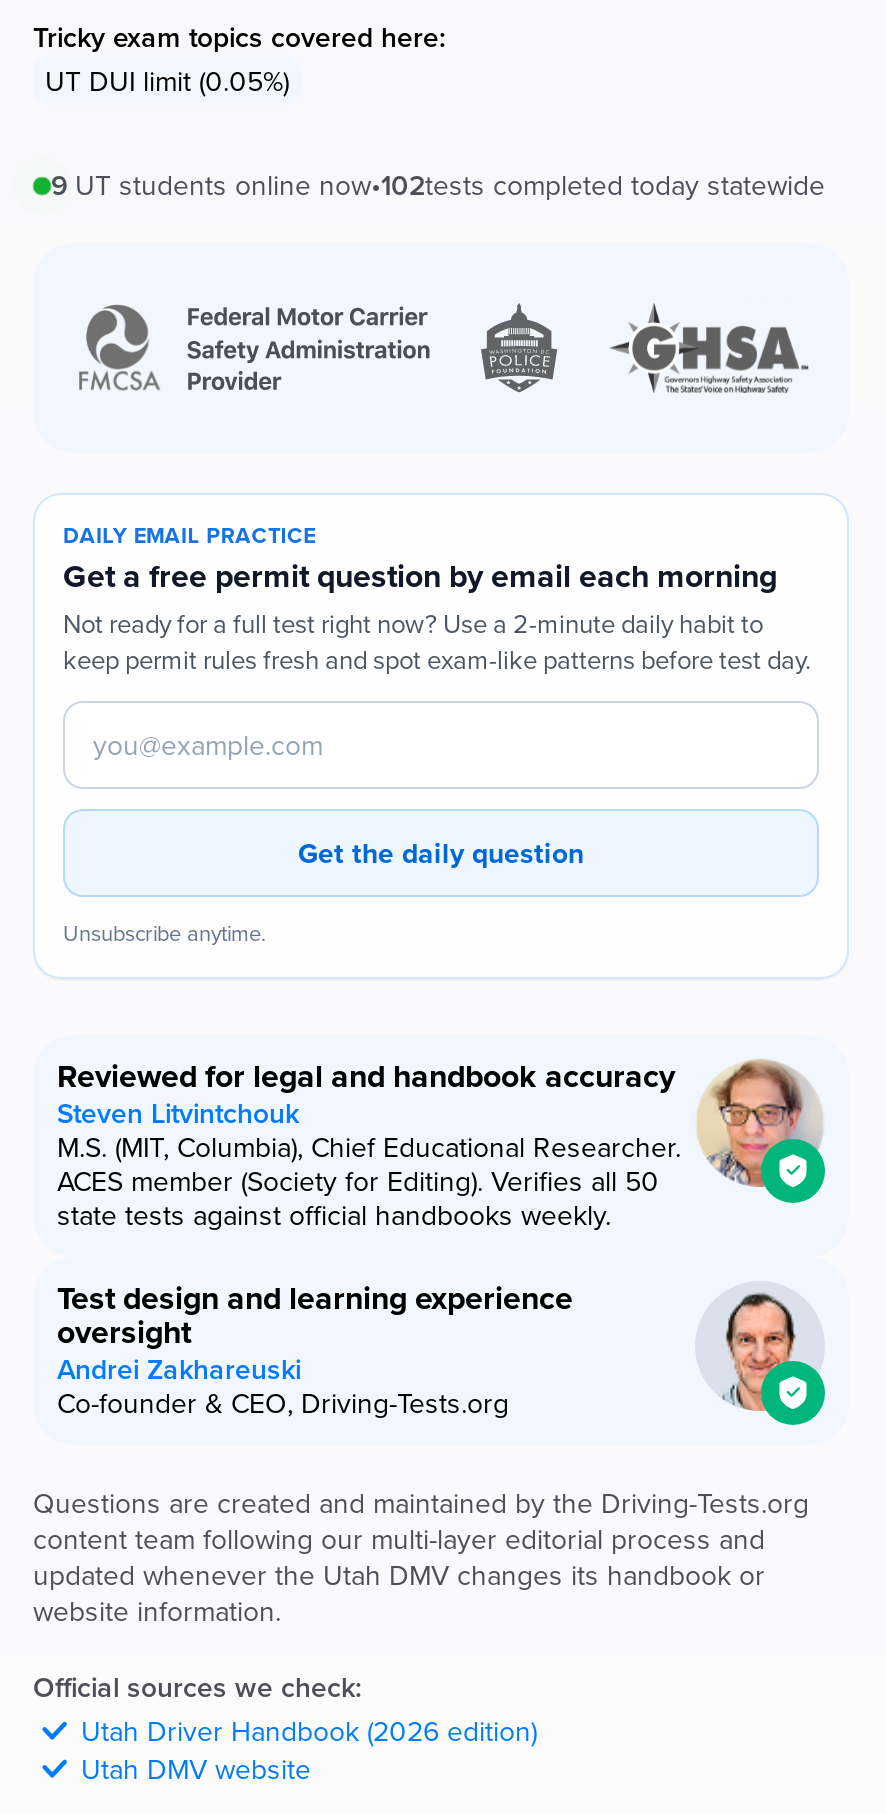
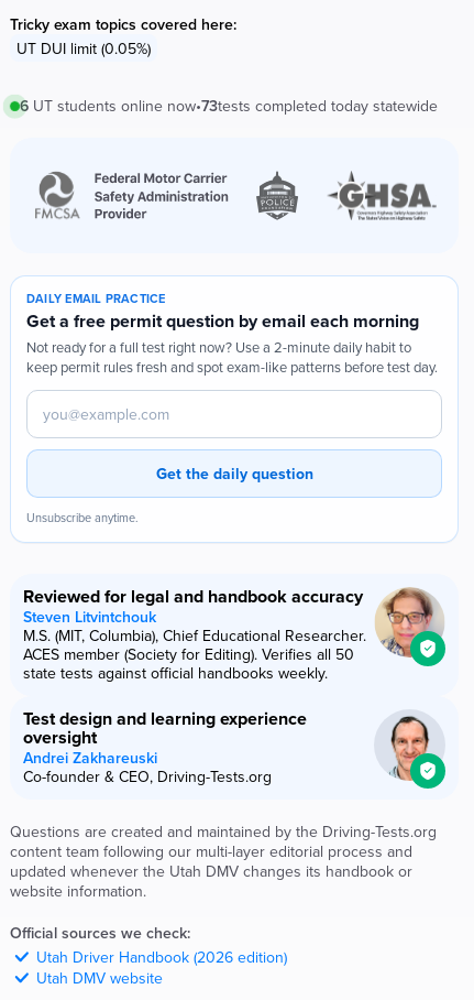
[51,165,825,205] 9 UT students online now•102tests completed today statewide -> [20,95,438,117] 6 UT students online now•73tests completed today statewide

